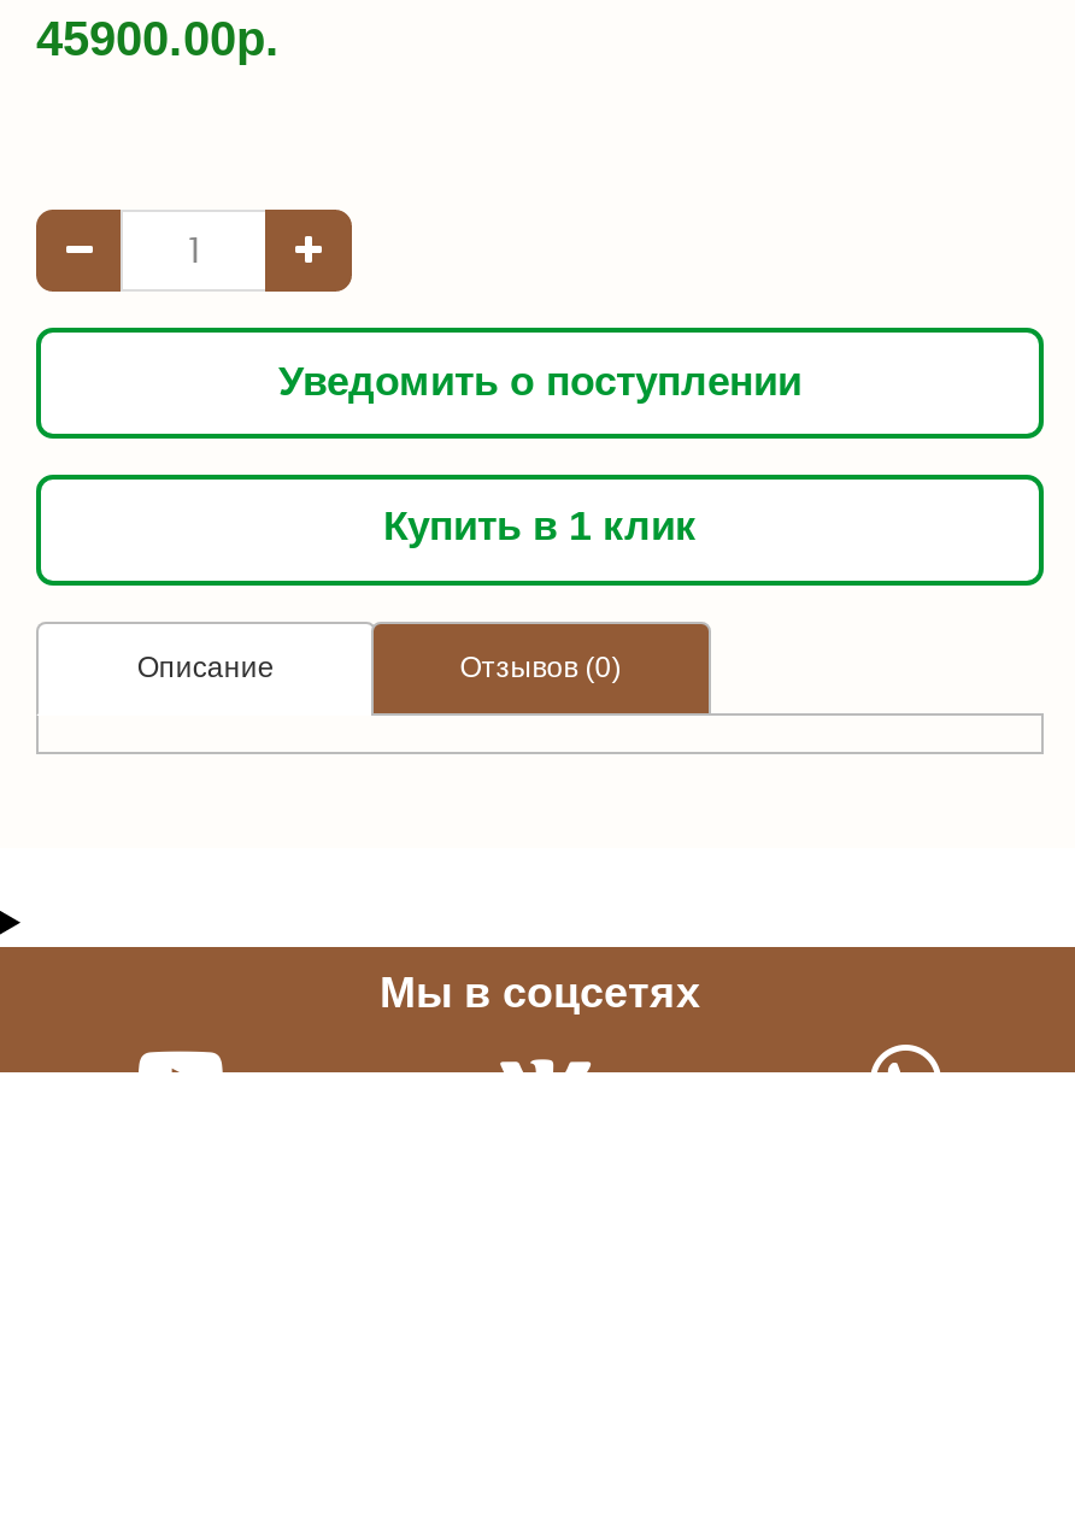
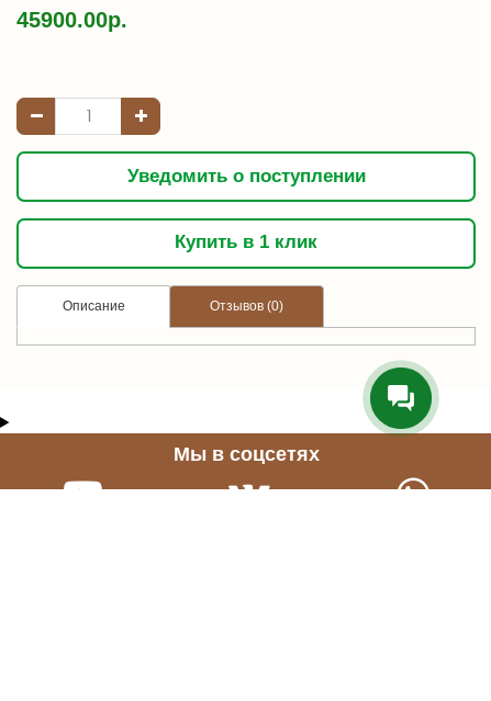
none -> [362,360,439,434] [image]

